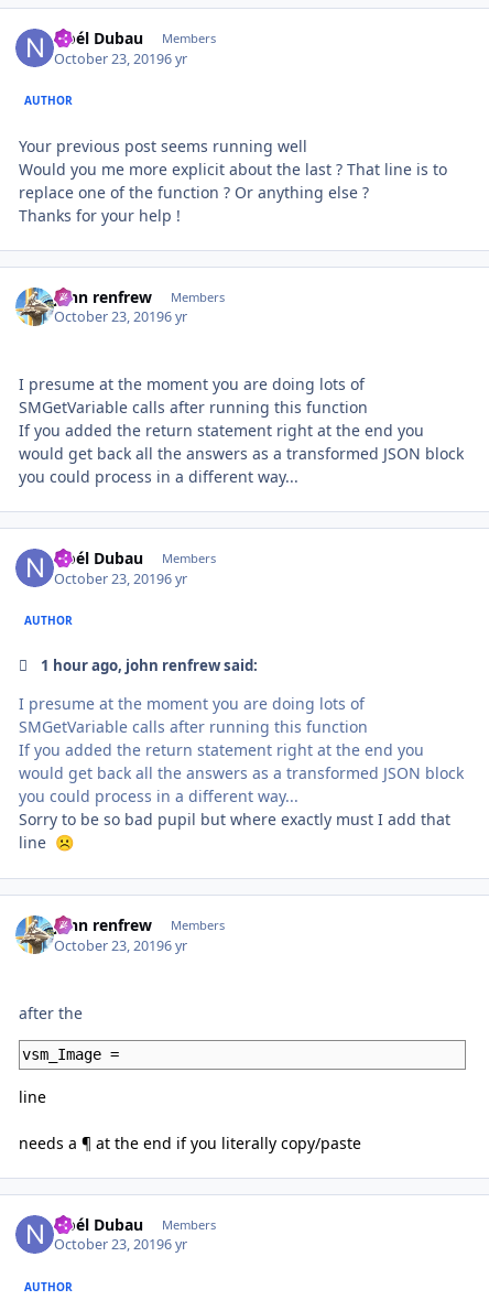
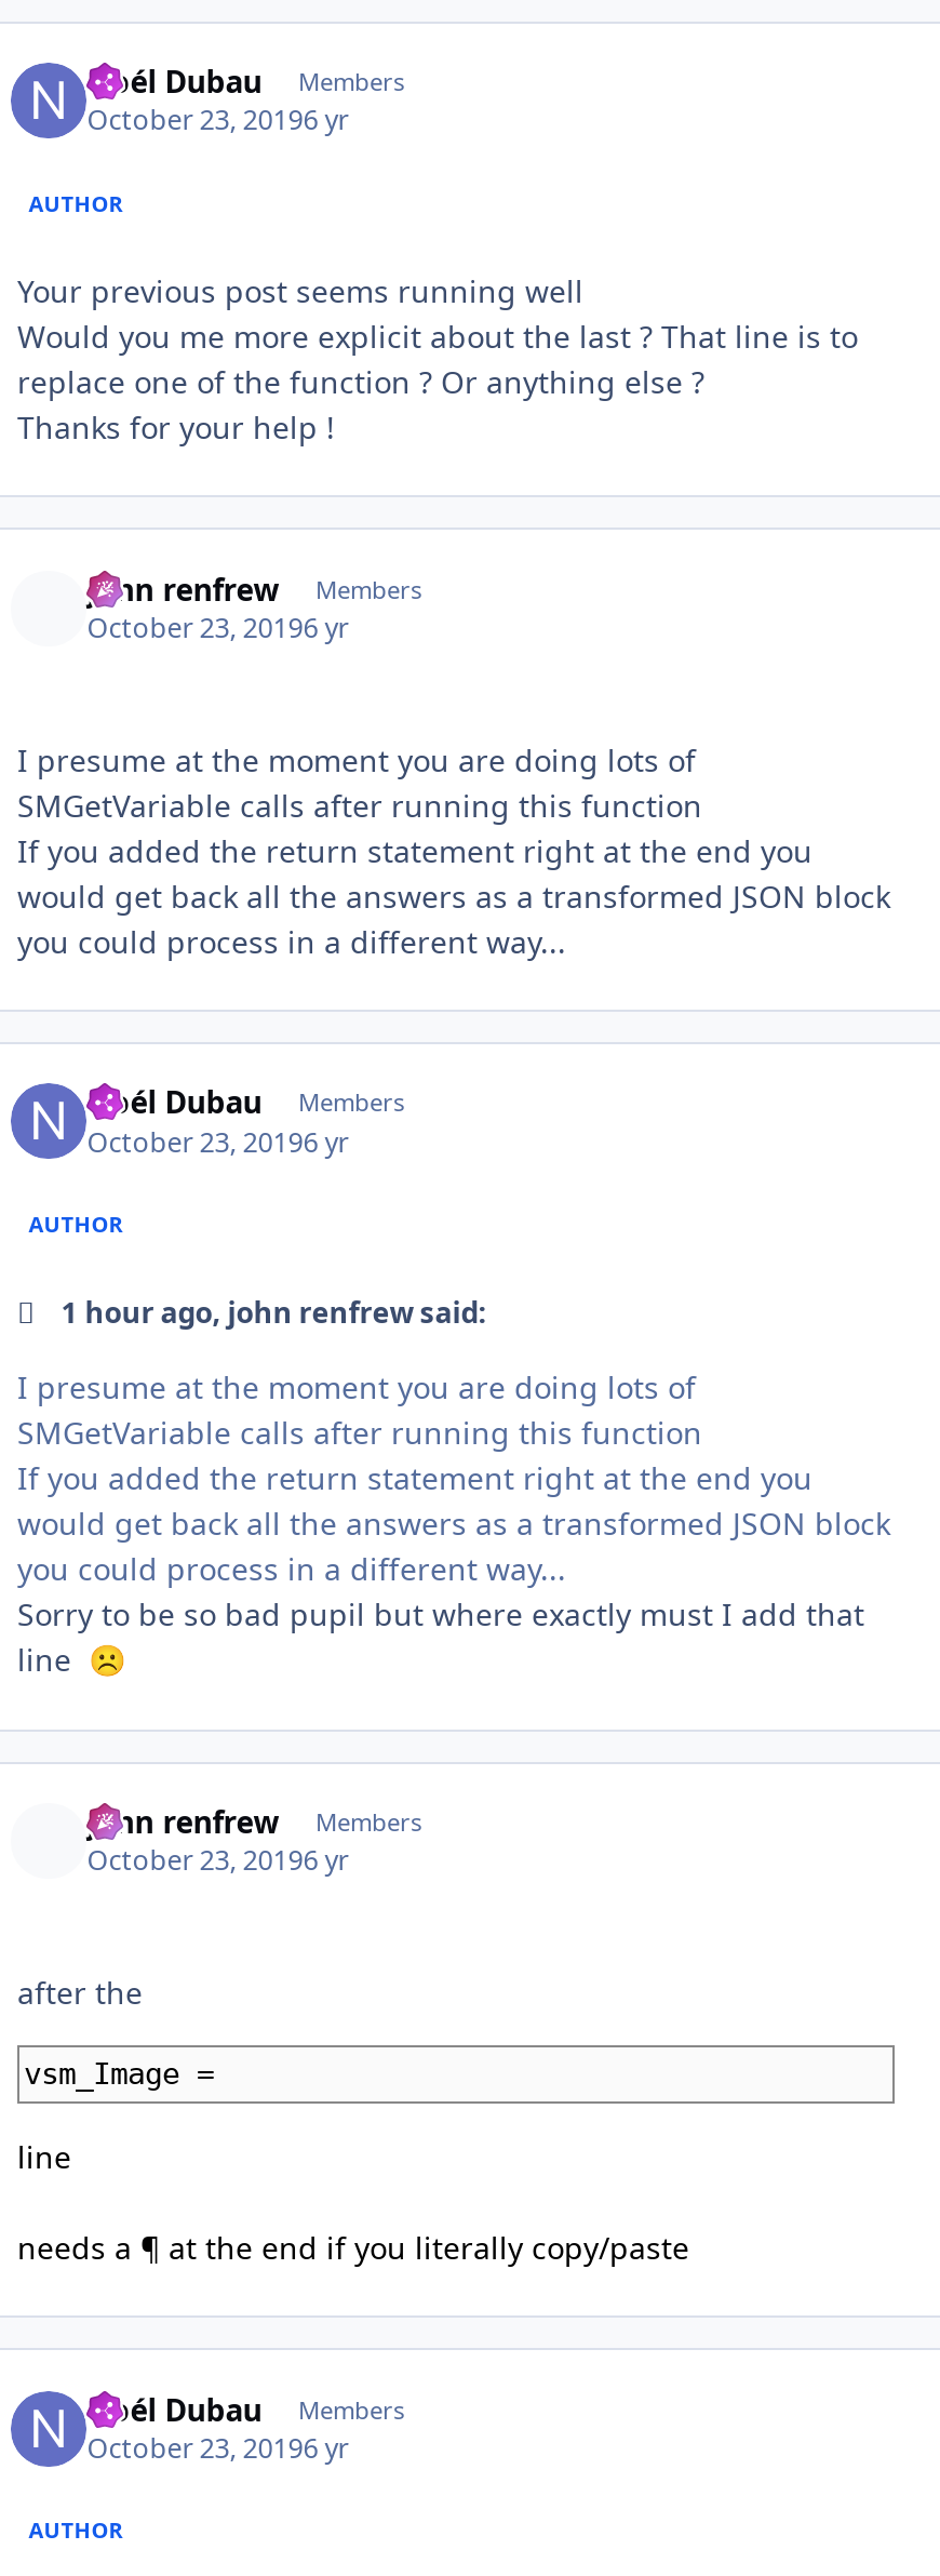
[14,286,51,327] [image] -> none
[14,914,51,955] [image] -> none

